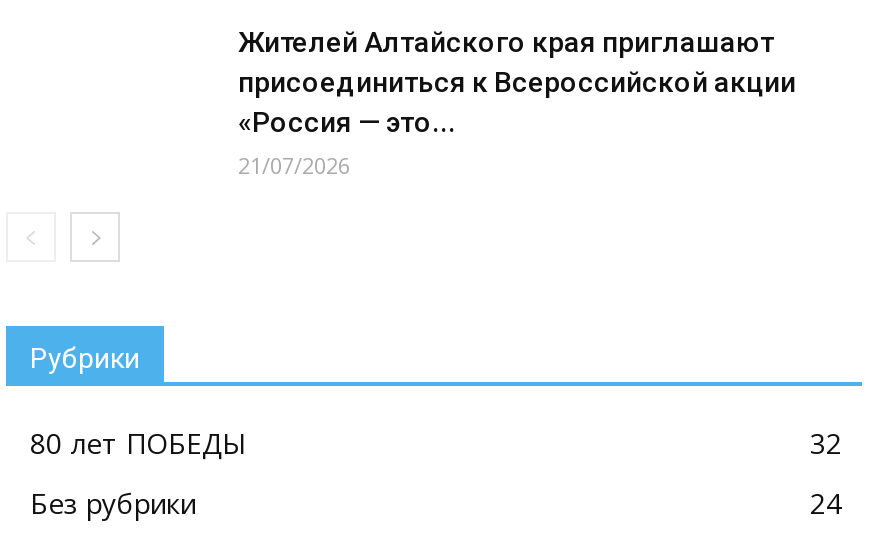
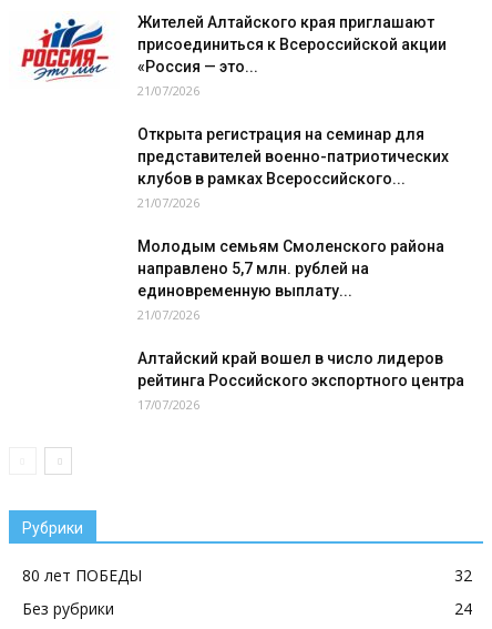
none -> [20,18,110,82] [image]
none -> [137,125,464,413] Открыта регистрация на семинар для | представителей военно-патриотических | клубов в рамках Всероссийского... | 21/07/2026 | Молодым семьям Смоленского района | направлено 5,7 млн. рублей на | единовременную выплату... | 21/07/2026 | Алтайский край вошел в число лидеров | рейтинга Российского экспортного центра | 17/07/2026

